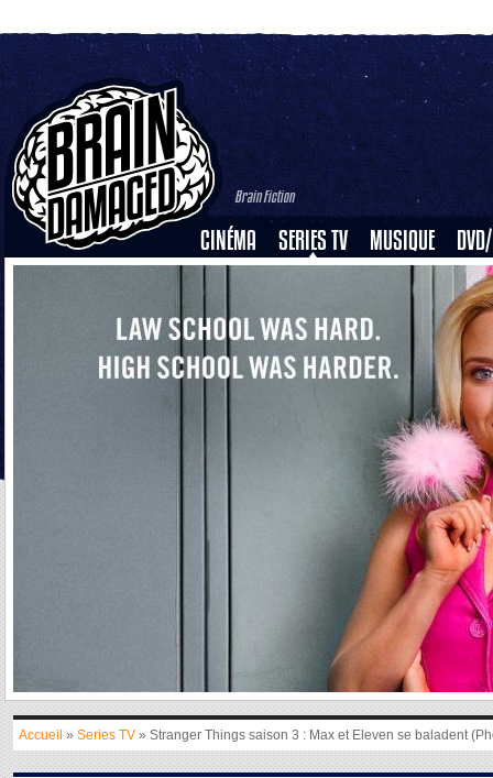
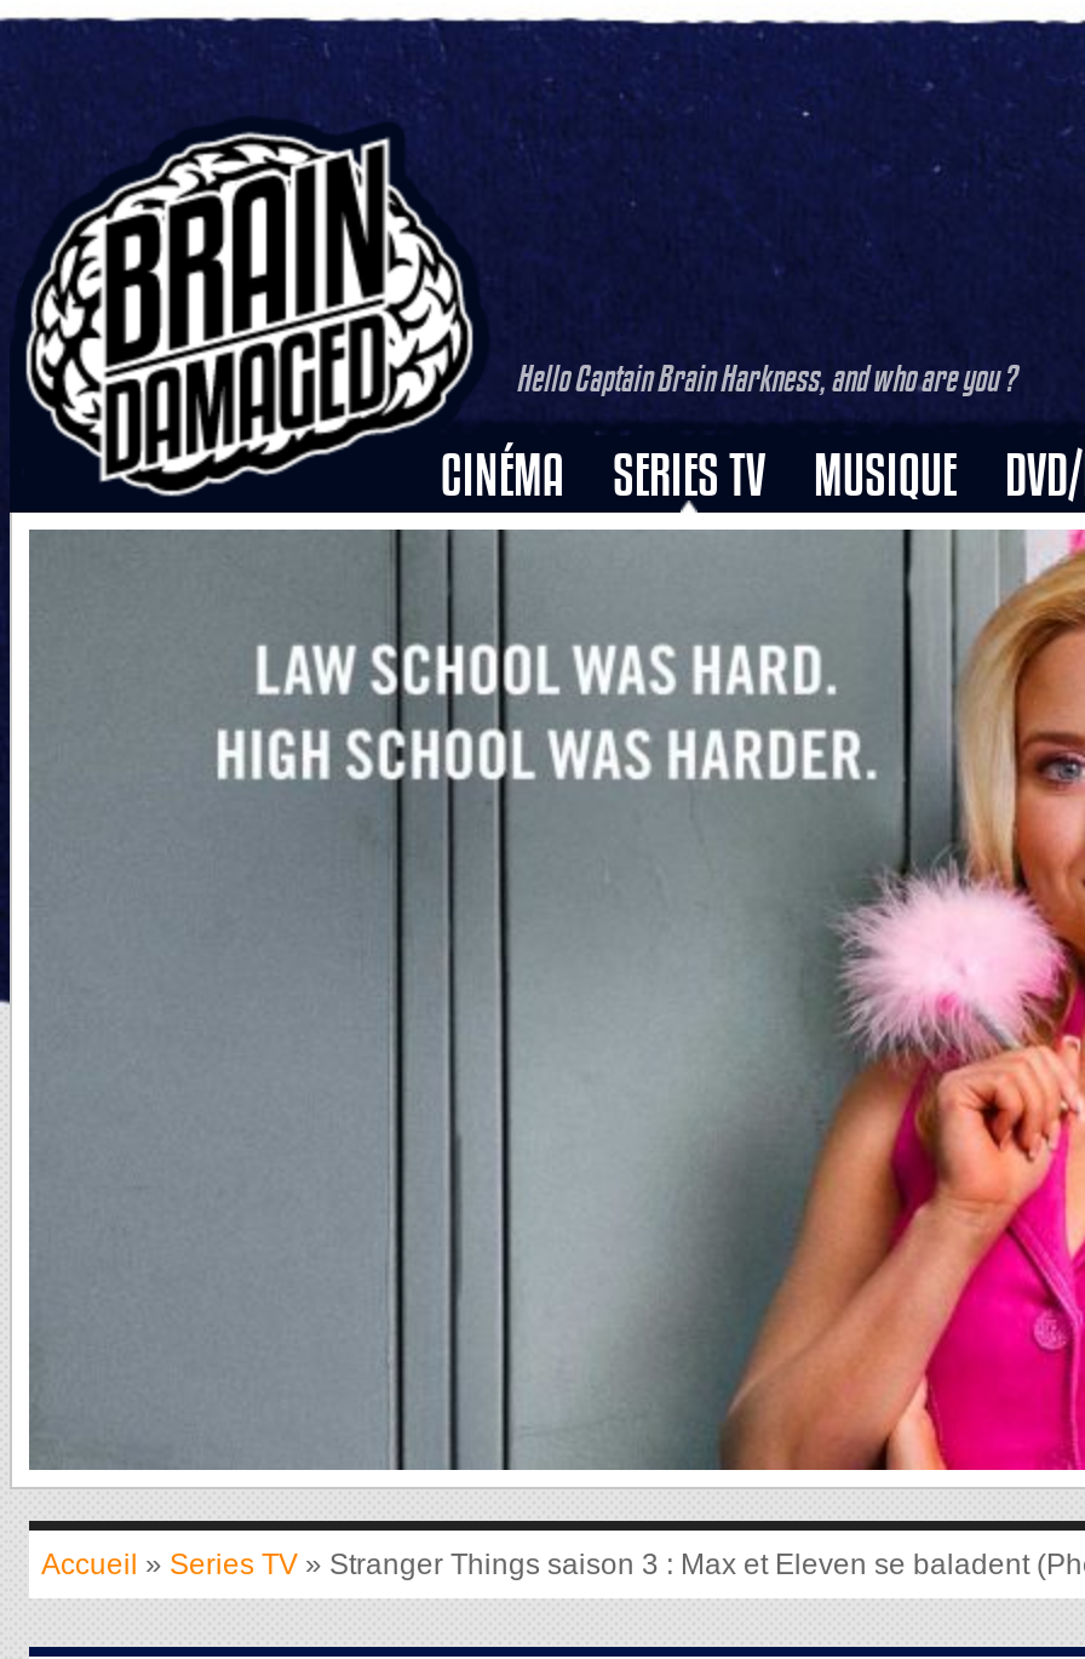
[234,187,294,206] Brain Fiction -> [516,357,1015,399] Hello Captain Brain Harkness, and who are you ?

